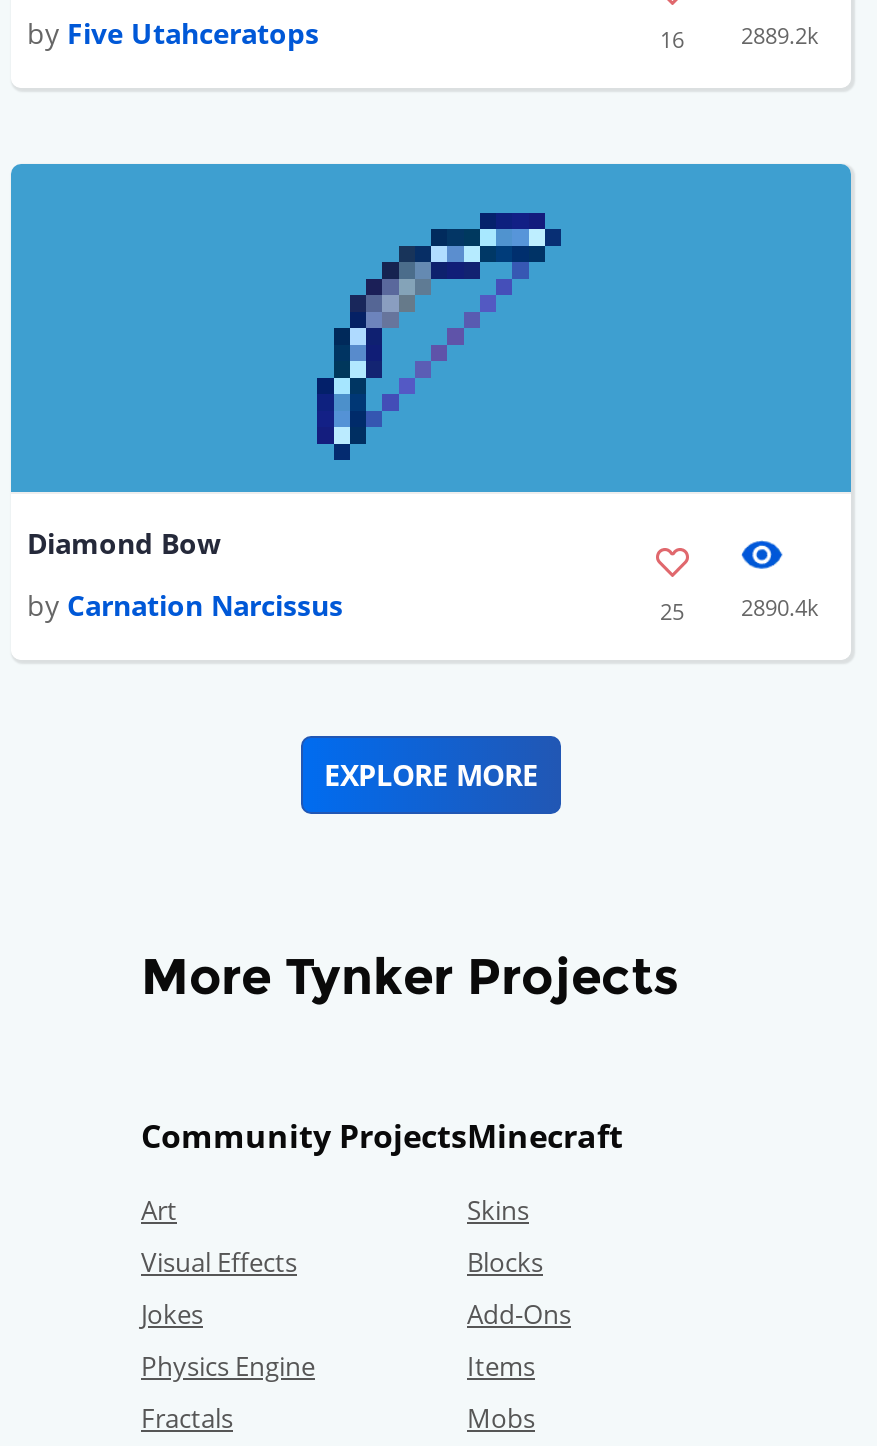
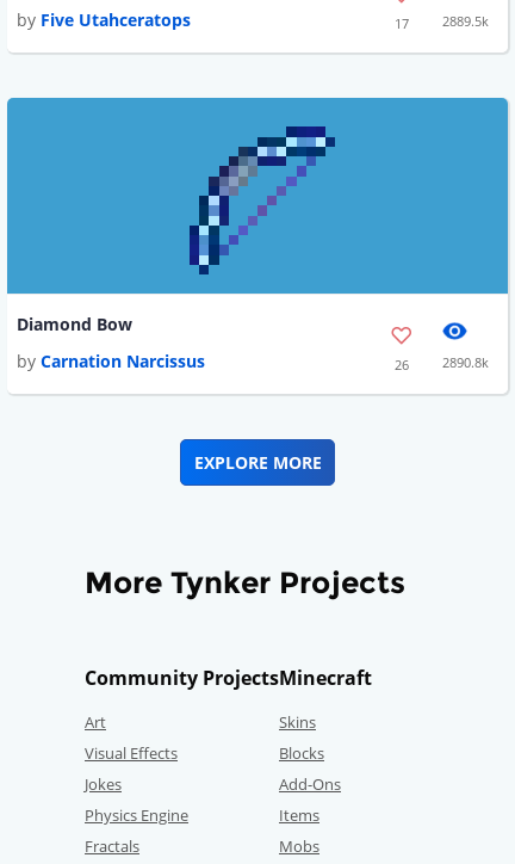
[660,20,819,54] 16 | 2889.2k -> [394,12,489,32] 17 | 2889.5k
[660,591,819,625] 25 | 2890.4k -> [394,353,489,373] 26 | 2890.8k

